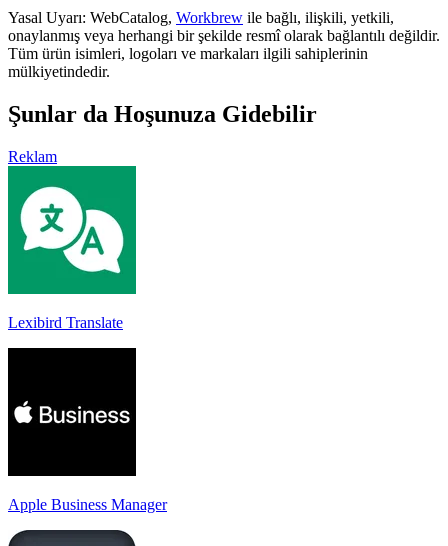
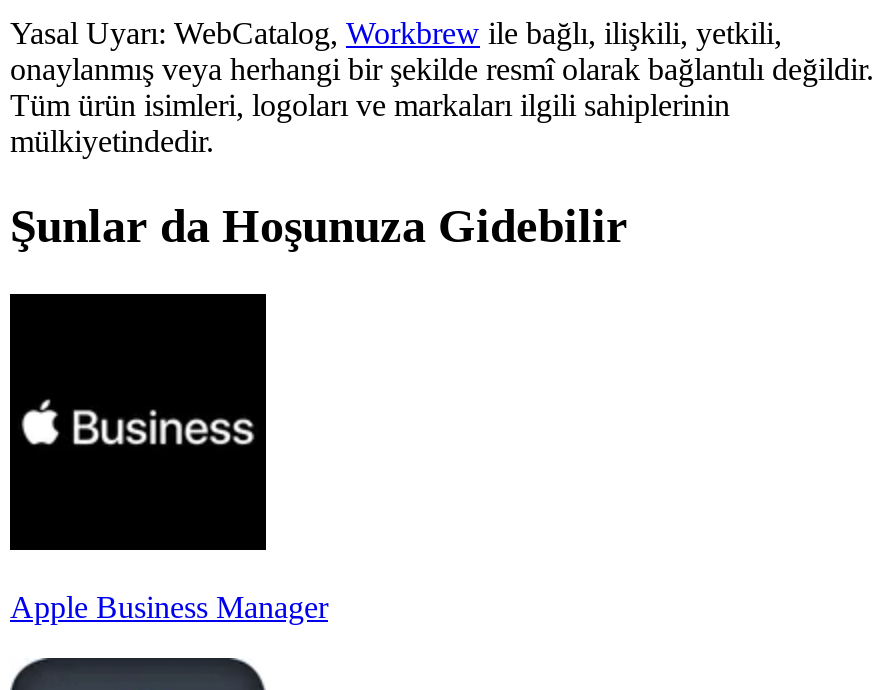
[8,148,57,165] Reklam -> none
[7,165,137,331] [image] | Lexibird Translate -> none

